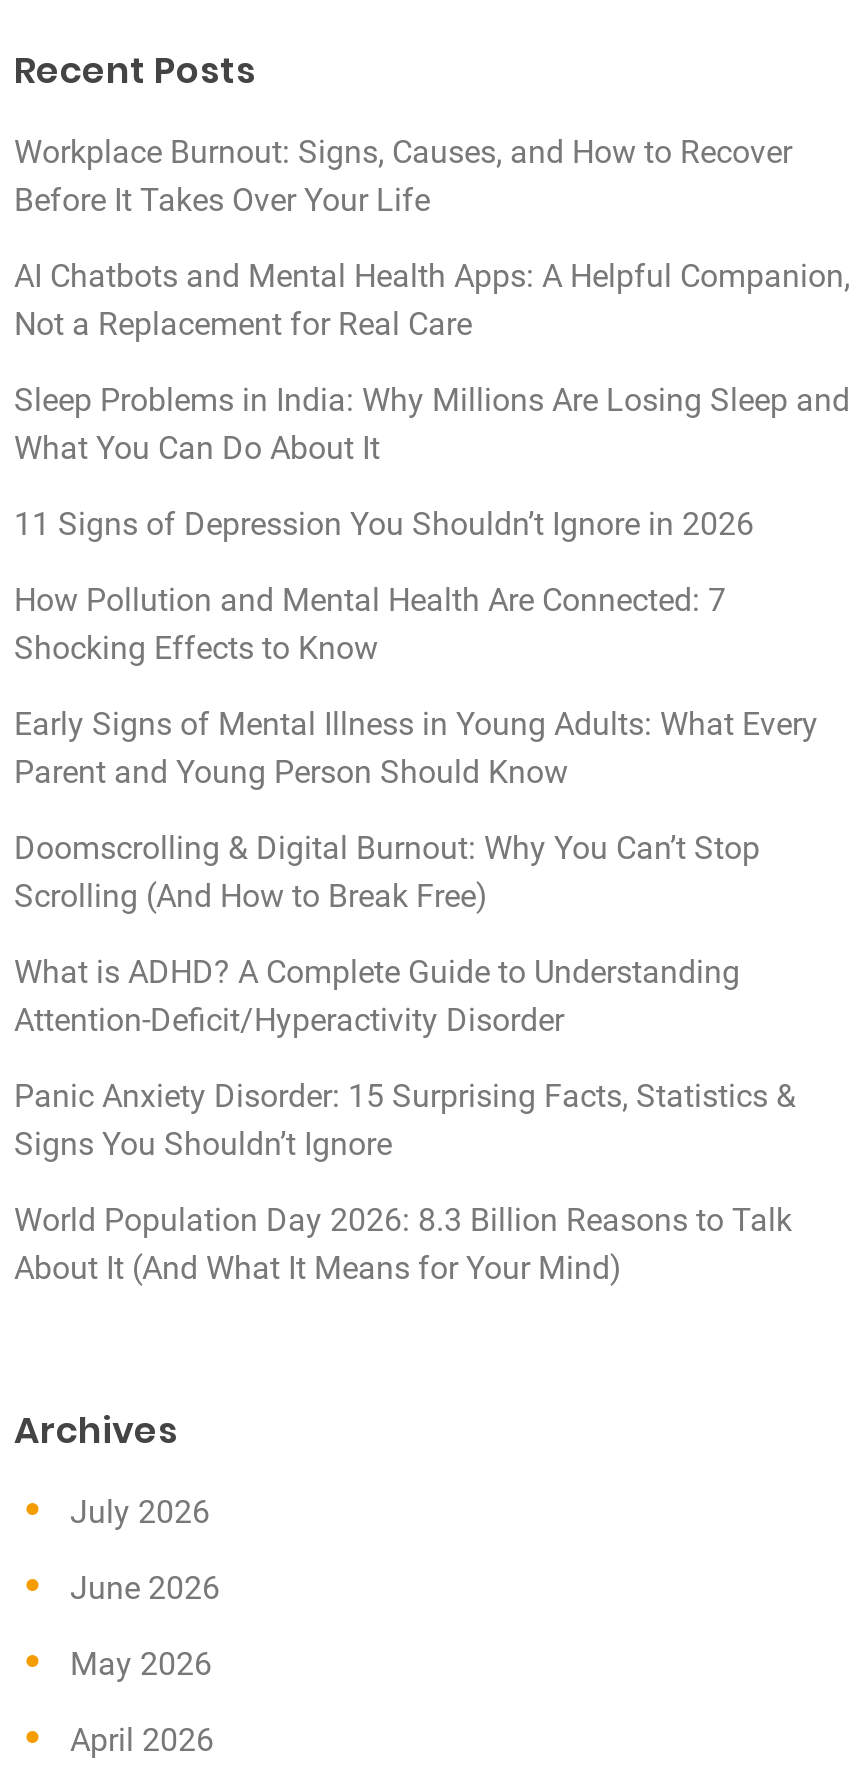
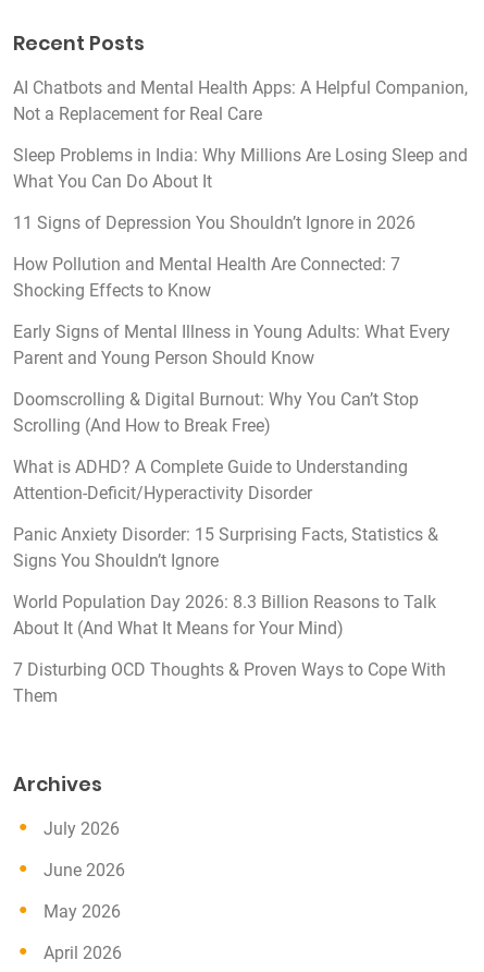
[14,133,792,219] Workplace Burnout: Signs, Causes, and How to Recover | Before It Takes Over Your Life -> none
moved [14,257,850,1287] -> [13,77,468,638]: AI Chatbots and Mental Health Apps: A Helpful Companion, | Not a Replacement for Real Care | Sleep Problems in India: Why Millions Are Losing Sleep and | ... | World Population Day 2026: 8.3 Billion Reasons to Talk | About It (And What It Means for Your Mind)
none -> [13,659,446,706] 7 Disturbing OCD Thoughts & Proven Ways to Cope With | Them

